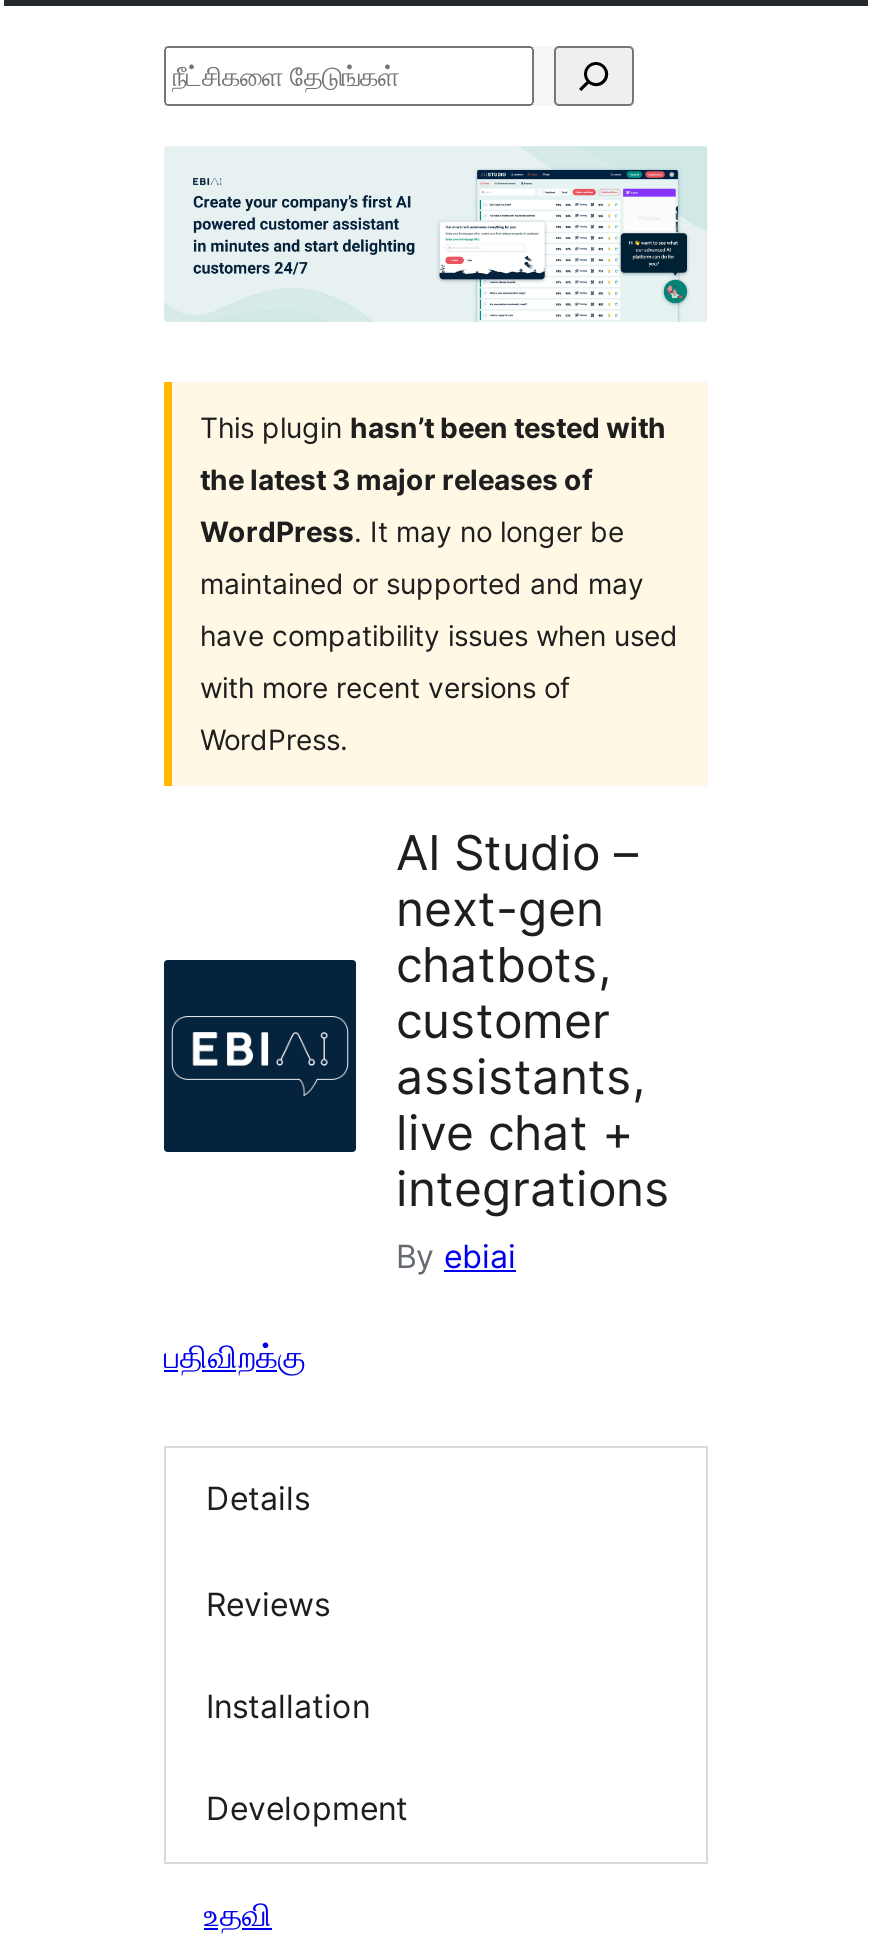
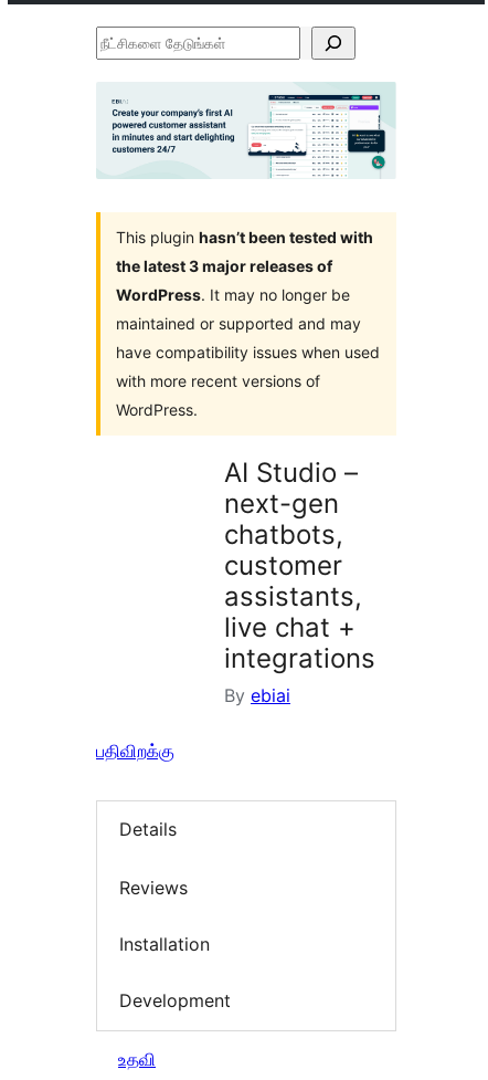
[162,958,358,1154] [image] -> none

